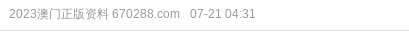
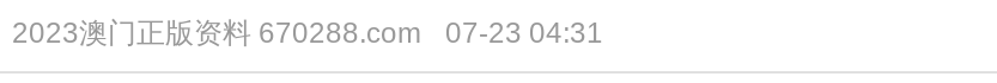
[9,7,256,21] 2023澳门正版资料 670288.com 07-21 04:31 -> [12,17,603,50] 2023澳门正版资料 670288.com 07-23 04:31

